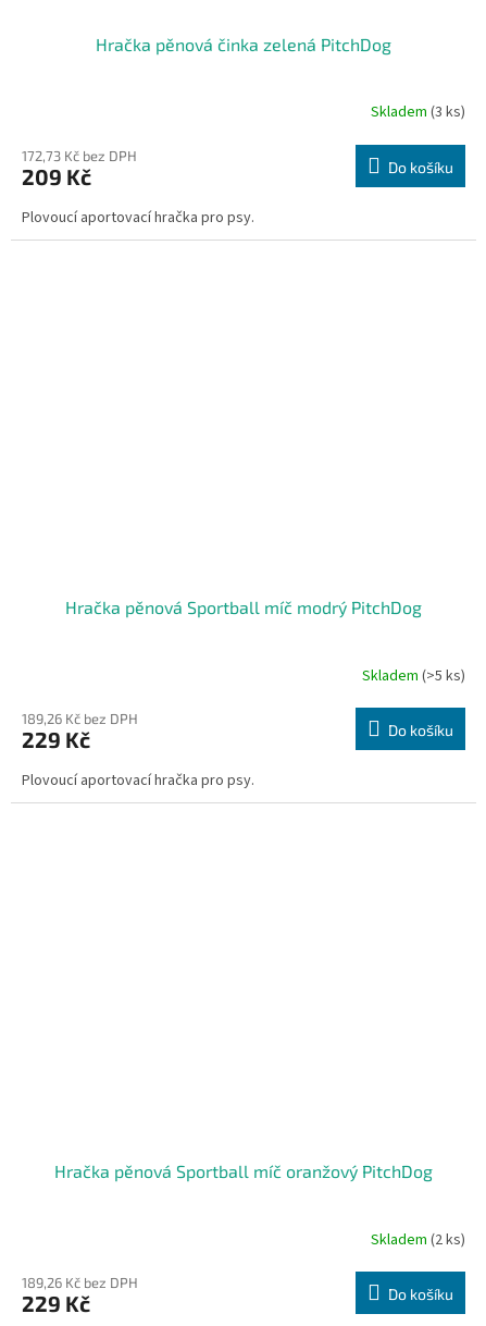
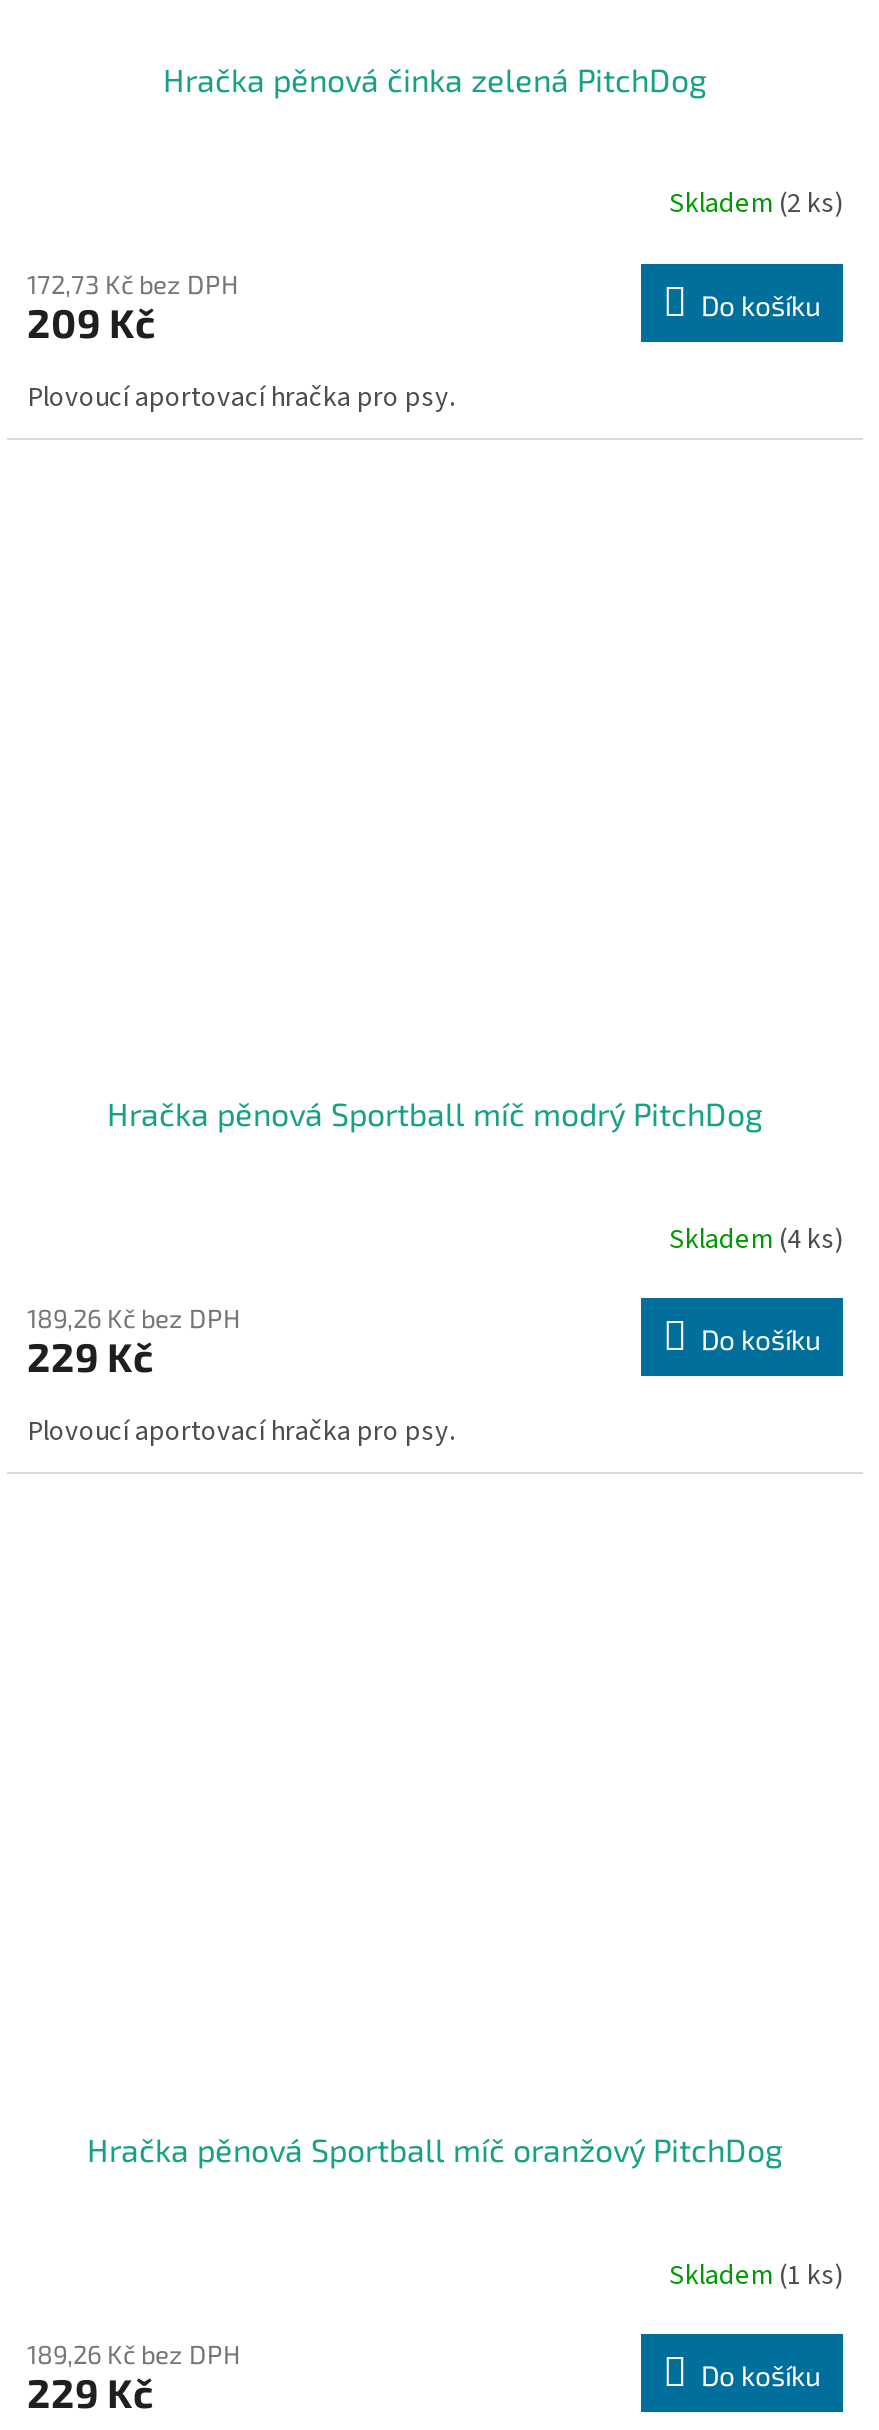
[371,101,465,123] Skladem (3 ks) -> [669,184,843,224] Skladem (2 ks)
[362,665,465,687] Skladem (>5 ks) -> [669,1220,843,1260] Skladem (4 ks)
[371,1229,465,1250] Skladem (2 ks) -> [669,2255,843,2295] Skladem (1 ks)

